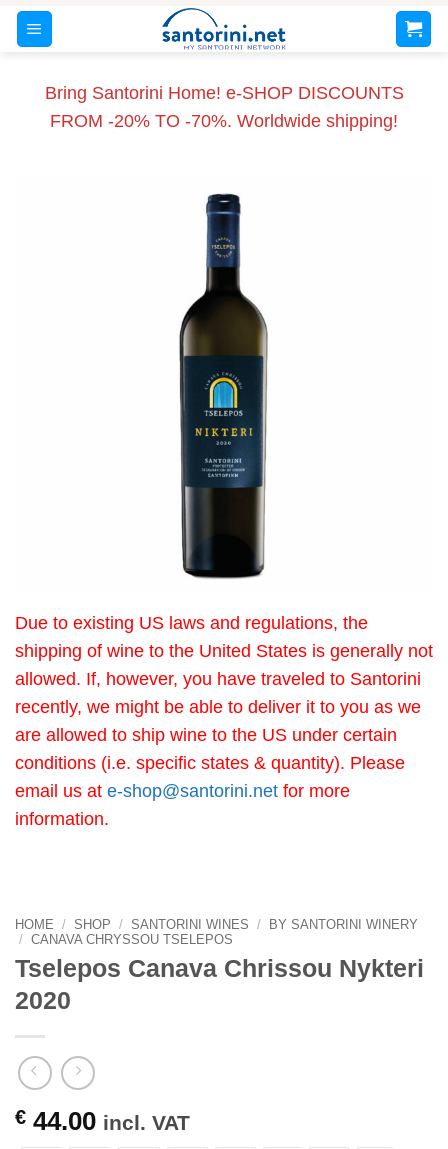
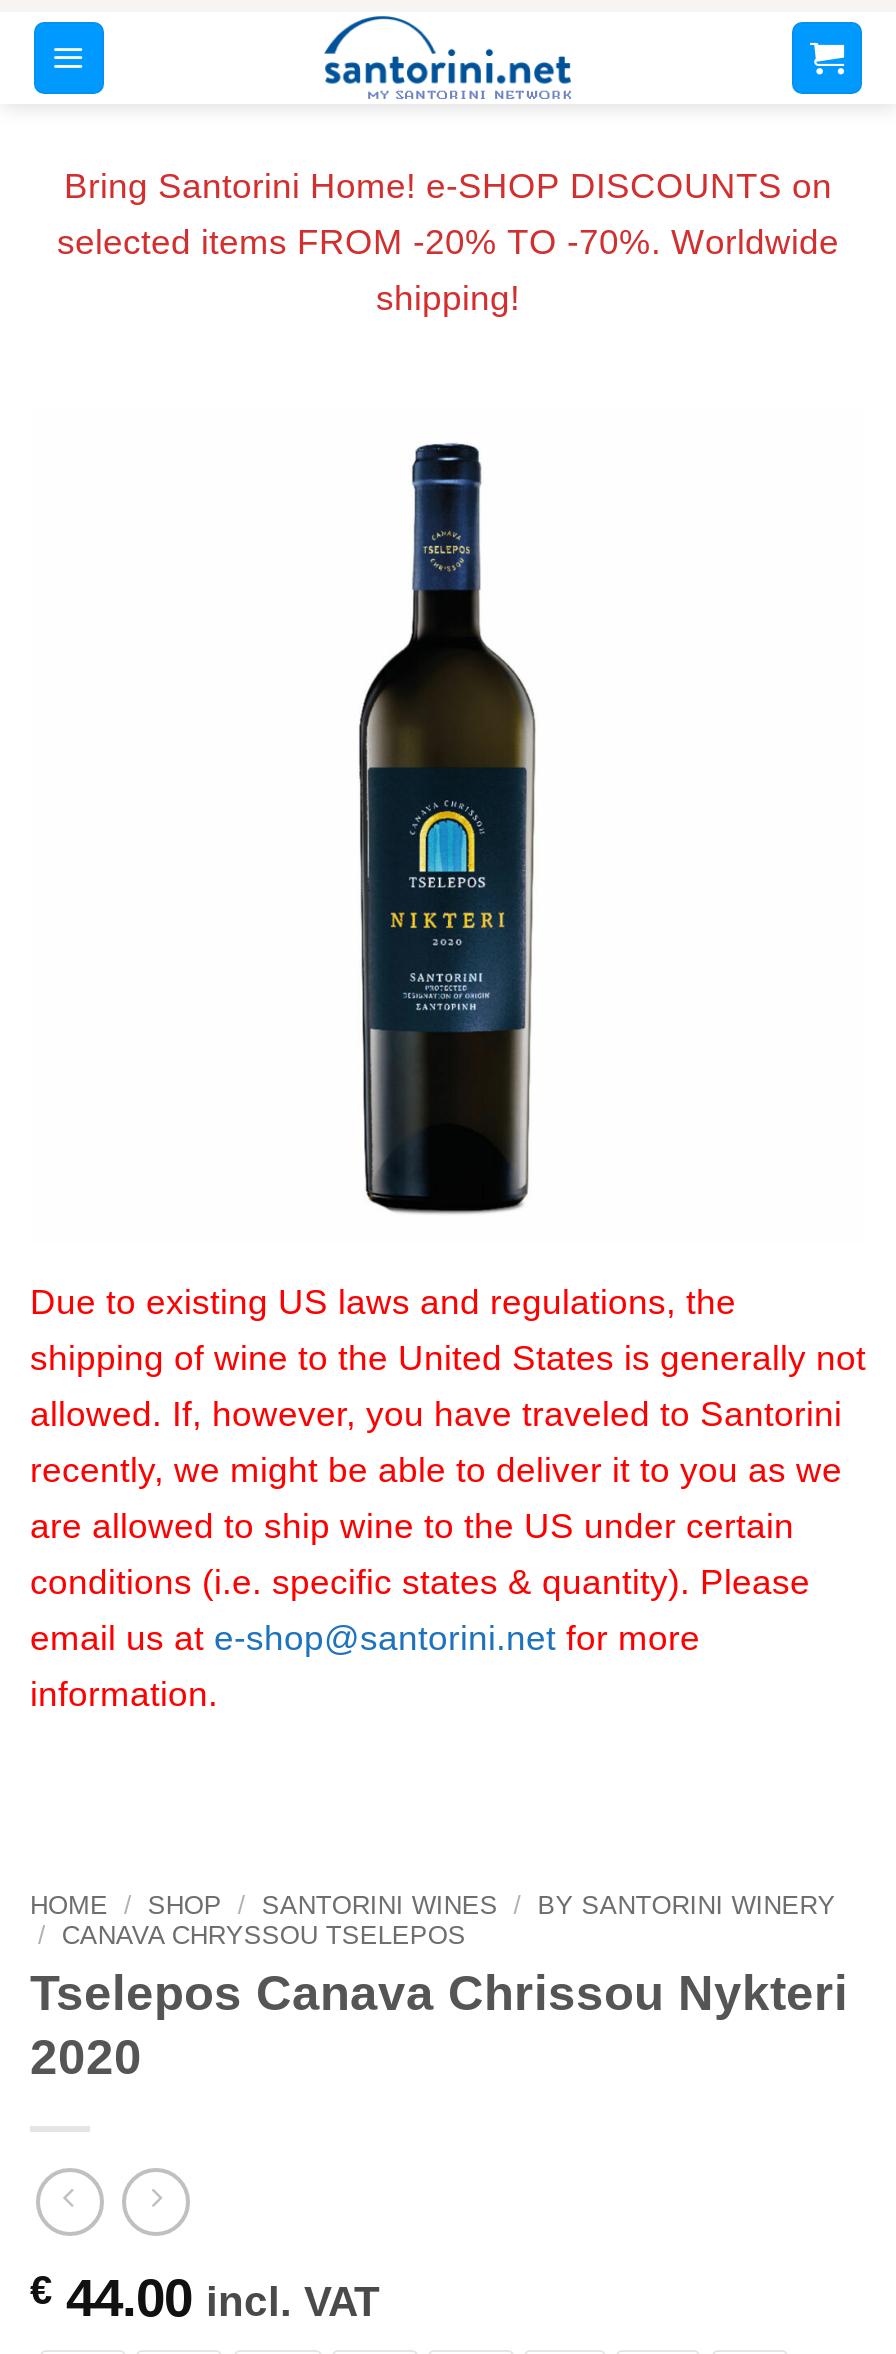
[44,83,403,131] Bring Santorini Home! e-SHOP DISCOUNTS | FROM -20% TO -70%. Worldwide shipping! -> [57,166,839,318] Bring Santorini Home! e-SHOP DISCOUNTS on | selected items FROM -20% TO -70%. Worldwide | shipping!

